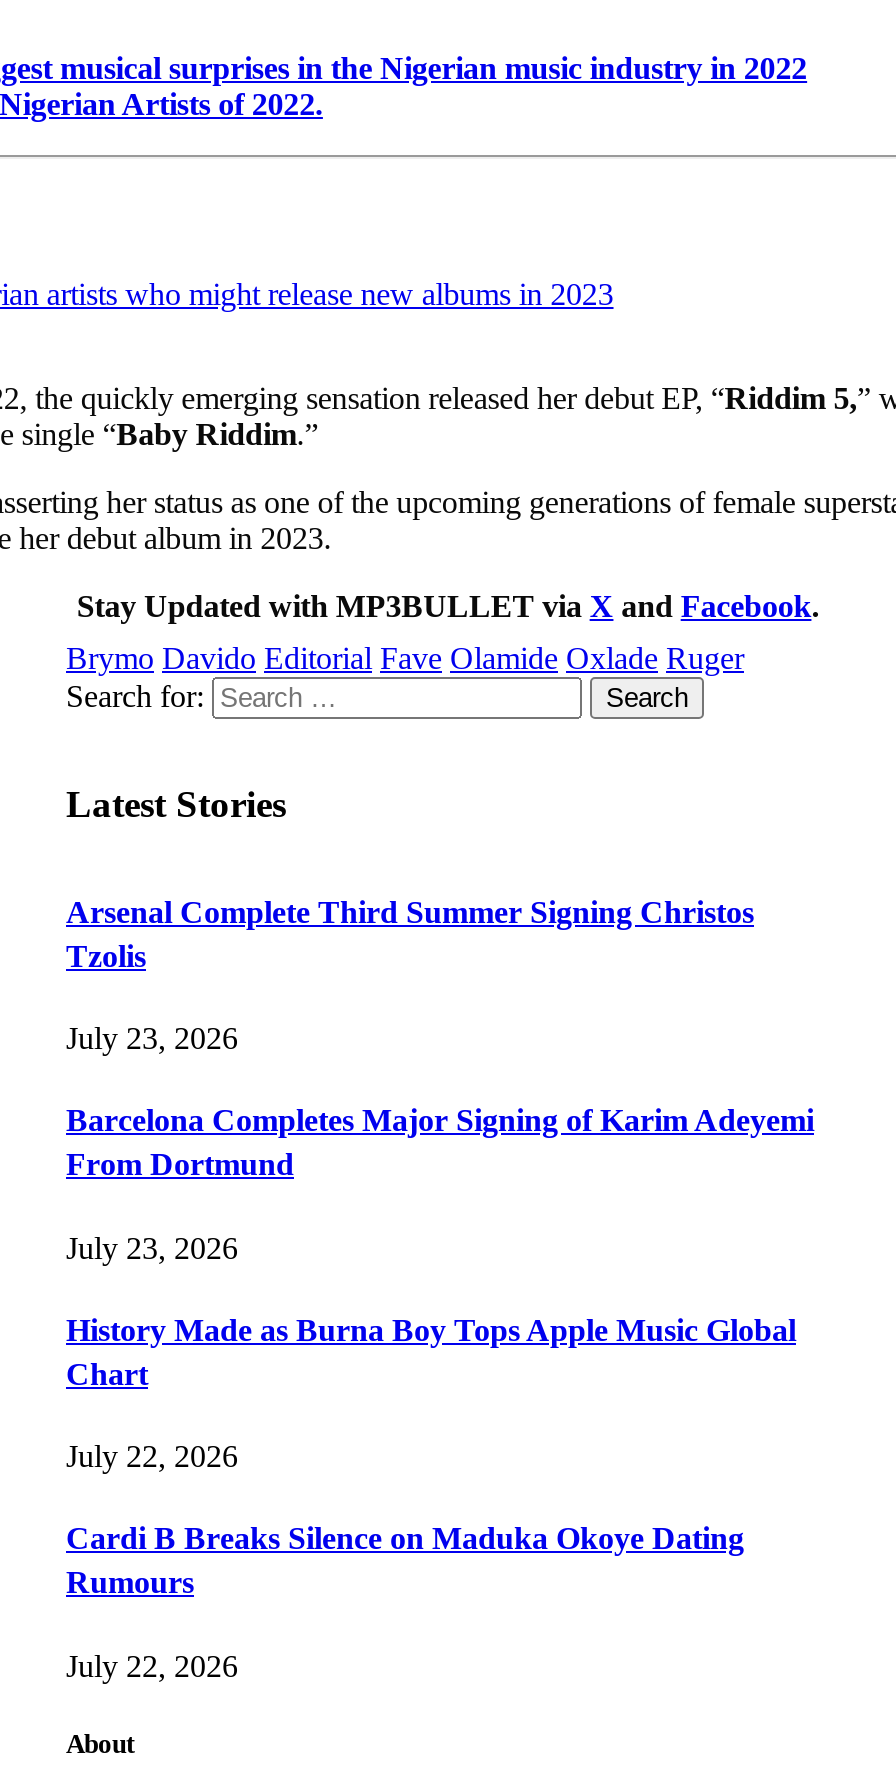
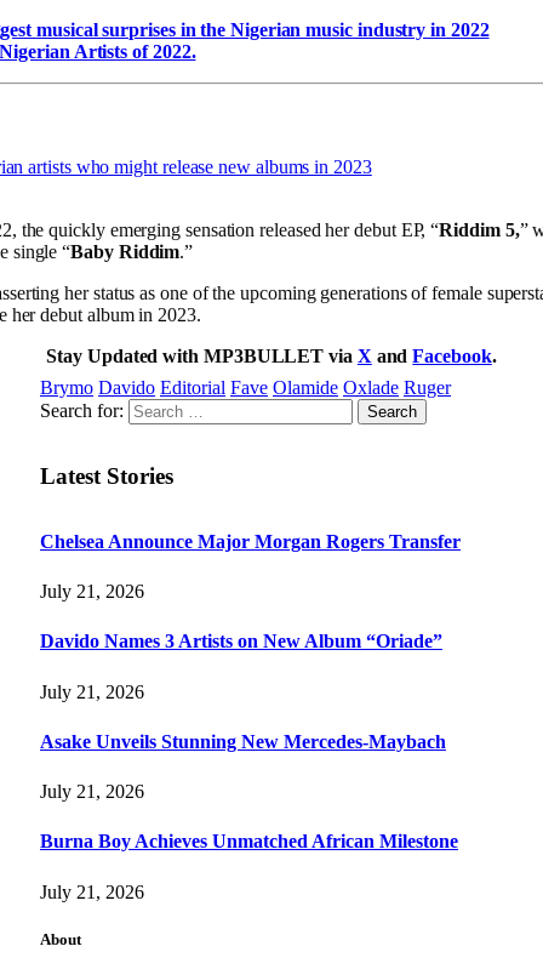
[66,894,754,972] Arsenal Complete Third Summer Signing Christos | Tzolis -> [40,531,461,551] Chelsea Announce Major Morgan Rogers Transfer
[66,1021,238,1055] July 23, 2026 -> [40,581,144,602] July 21, 2026
[66,1104,814,1182] Barcelona Completes Major Signing of Karim Adeyemi | From Dortmund -> [40,631,442,652] Davido Names 3 Artists on New Album “Oriade”
[66,1230,238,1264] July 23, 2026 -> [40,681,144,702] July 21, 2026
[66,1313,796,1391] History Made as Burna Boy Tops Apple Music Global | Chart -> [40,731,446,752] Asake Unveils Stunning New Mercedes-Maybach
[66,1439,238,1473] July 22, 2026 -> [40,781,144,802] July 21, 2026
[66,1522,744,1600] Cardi B Breaks Silence on Maduka Okoye Dating | Rumours -> [40,831,458,852] Burna Boy Achieves Unmatched African Milestone
[66,1648,238,1682] July 22, 2026 -> [40,881,144,902] July 21, 2026

